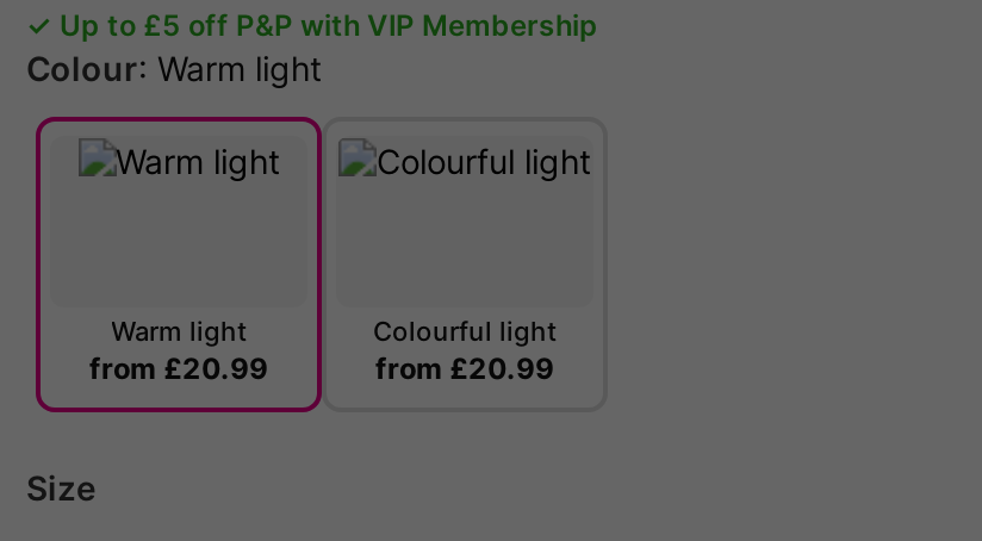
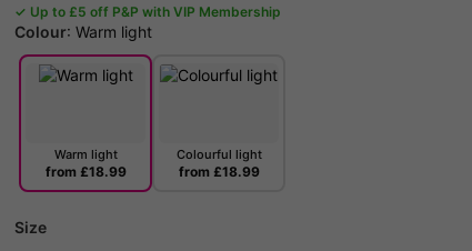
[89,351,268,387] from £20.99 -> [45,163,126,180] from £18.99
[375,351,554,387] from £20.99 -> [178,163,259,180] from £18.99

